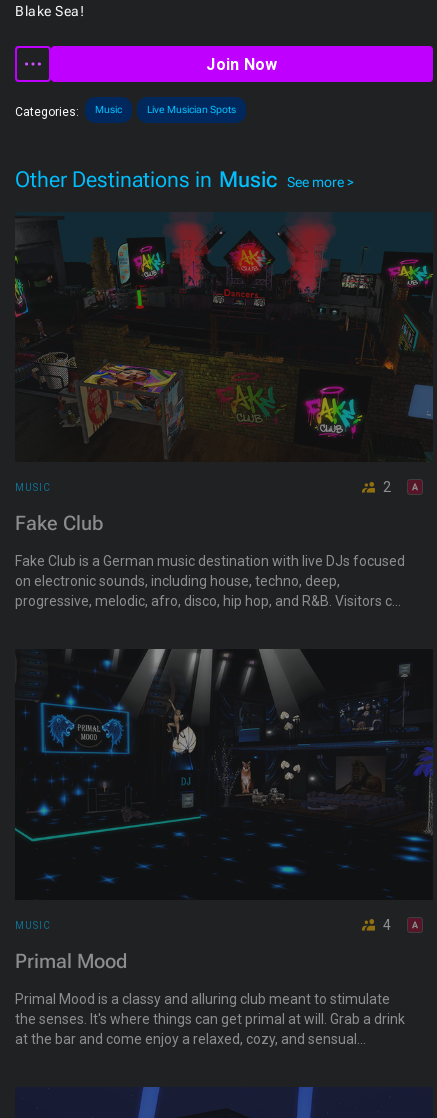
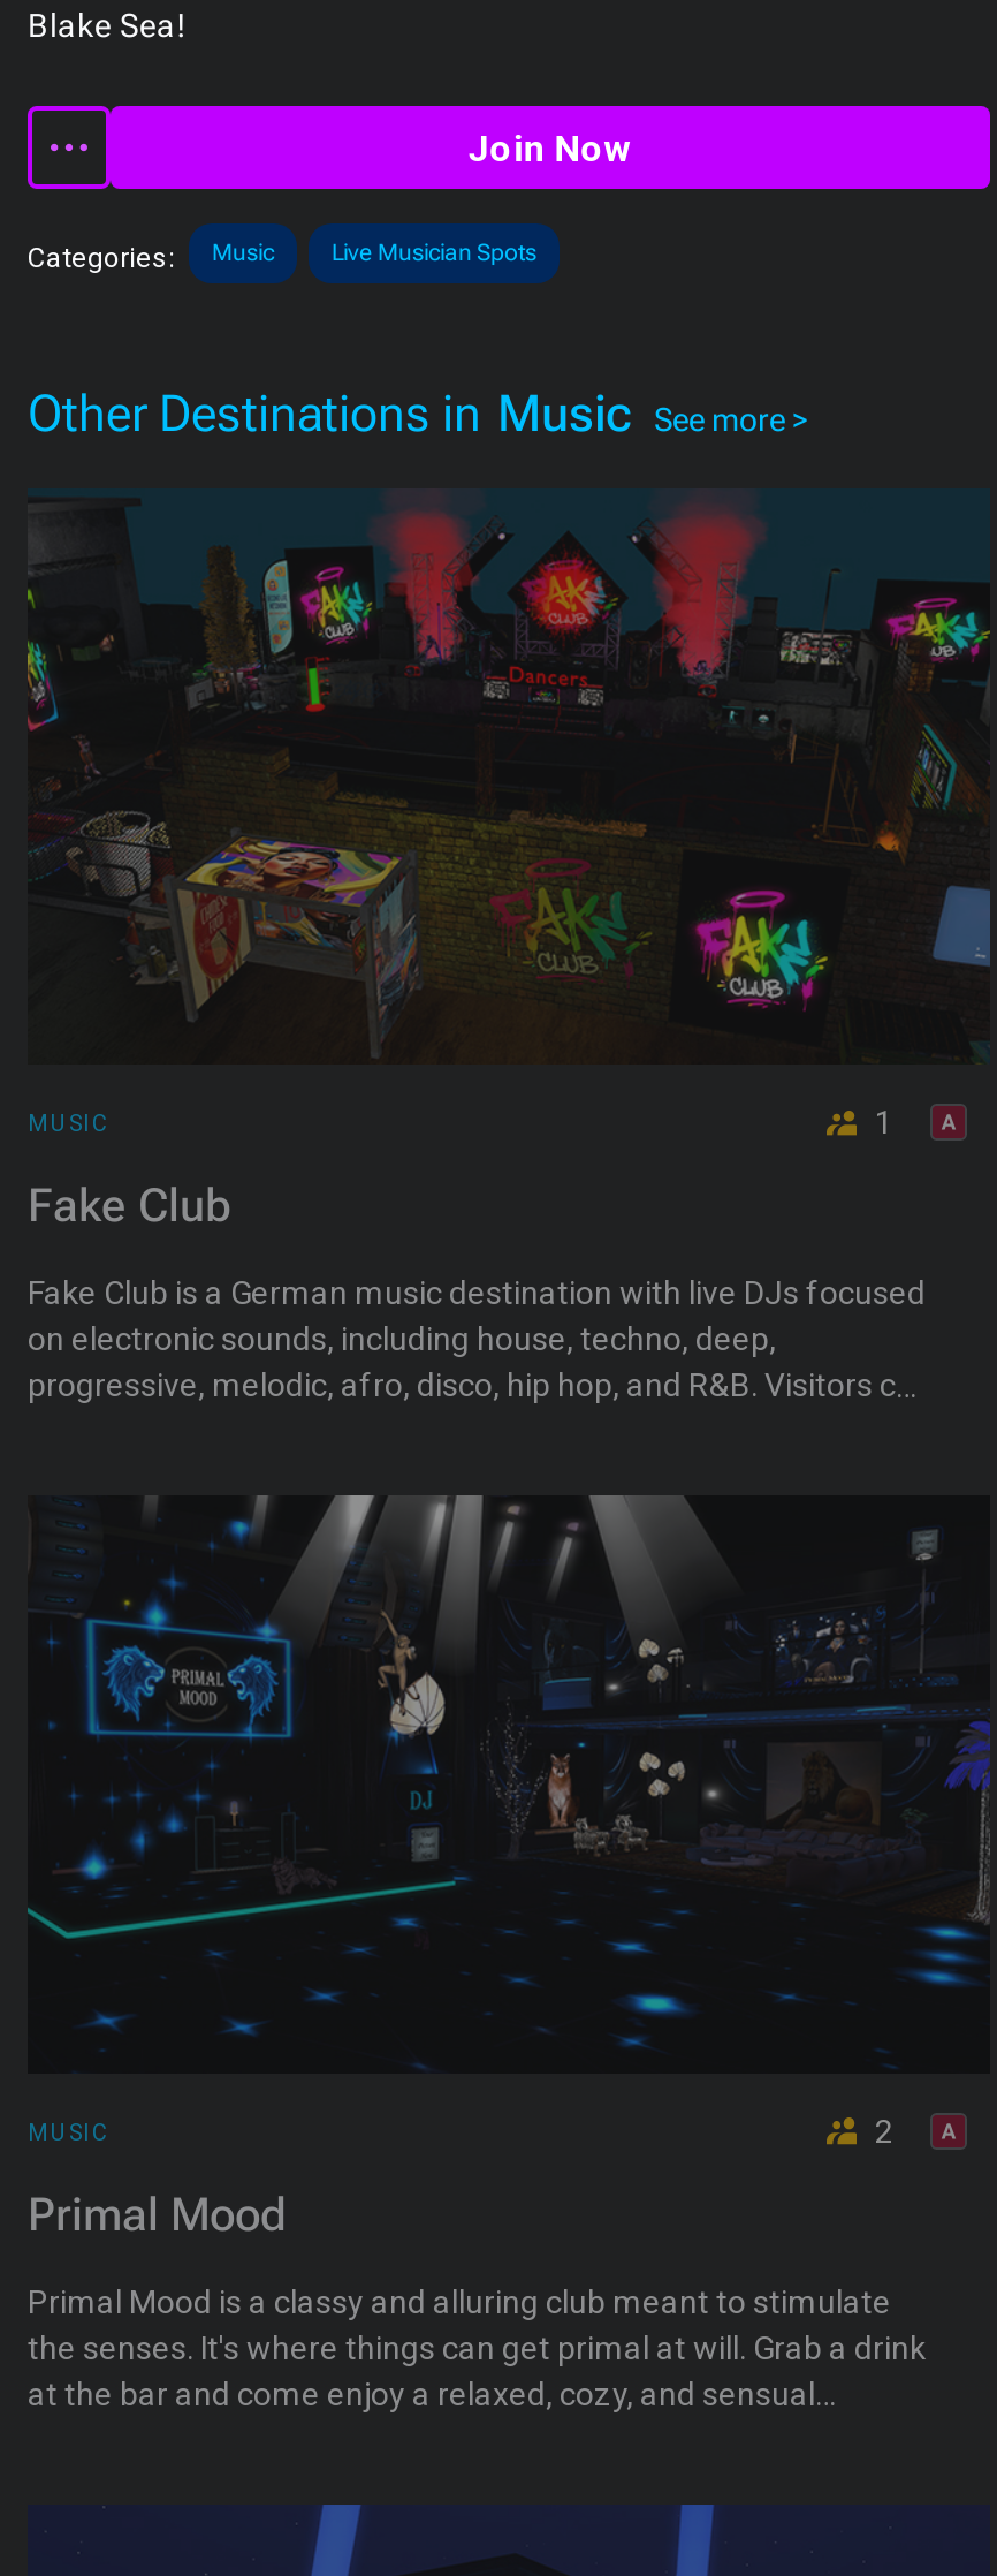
[383,479,391,495] 2 -> [875,1104,893,1141] 1
[383,917,391,933] 4 -> [875,2113,893,2150] 2

